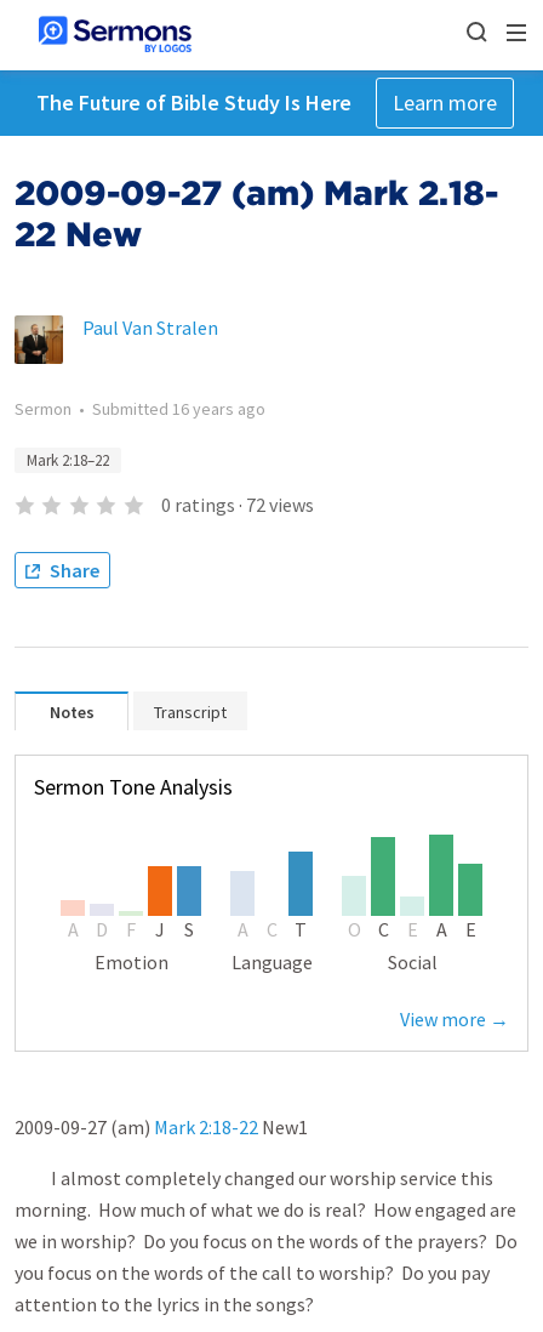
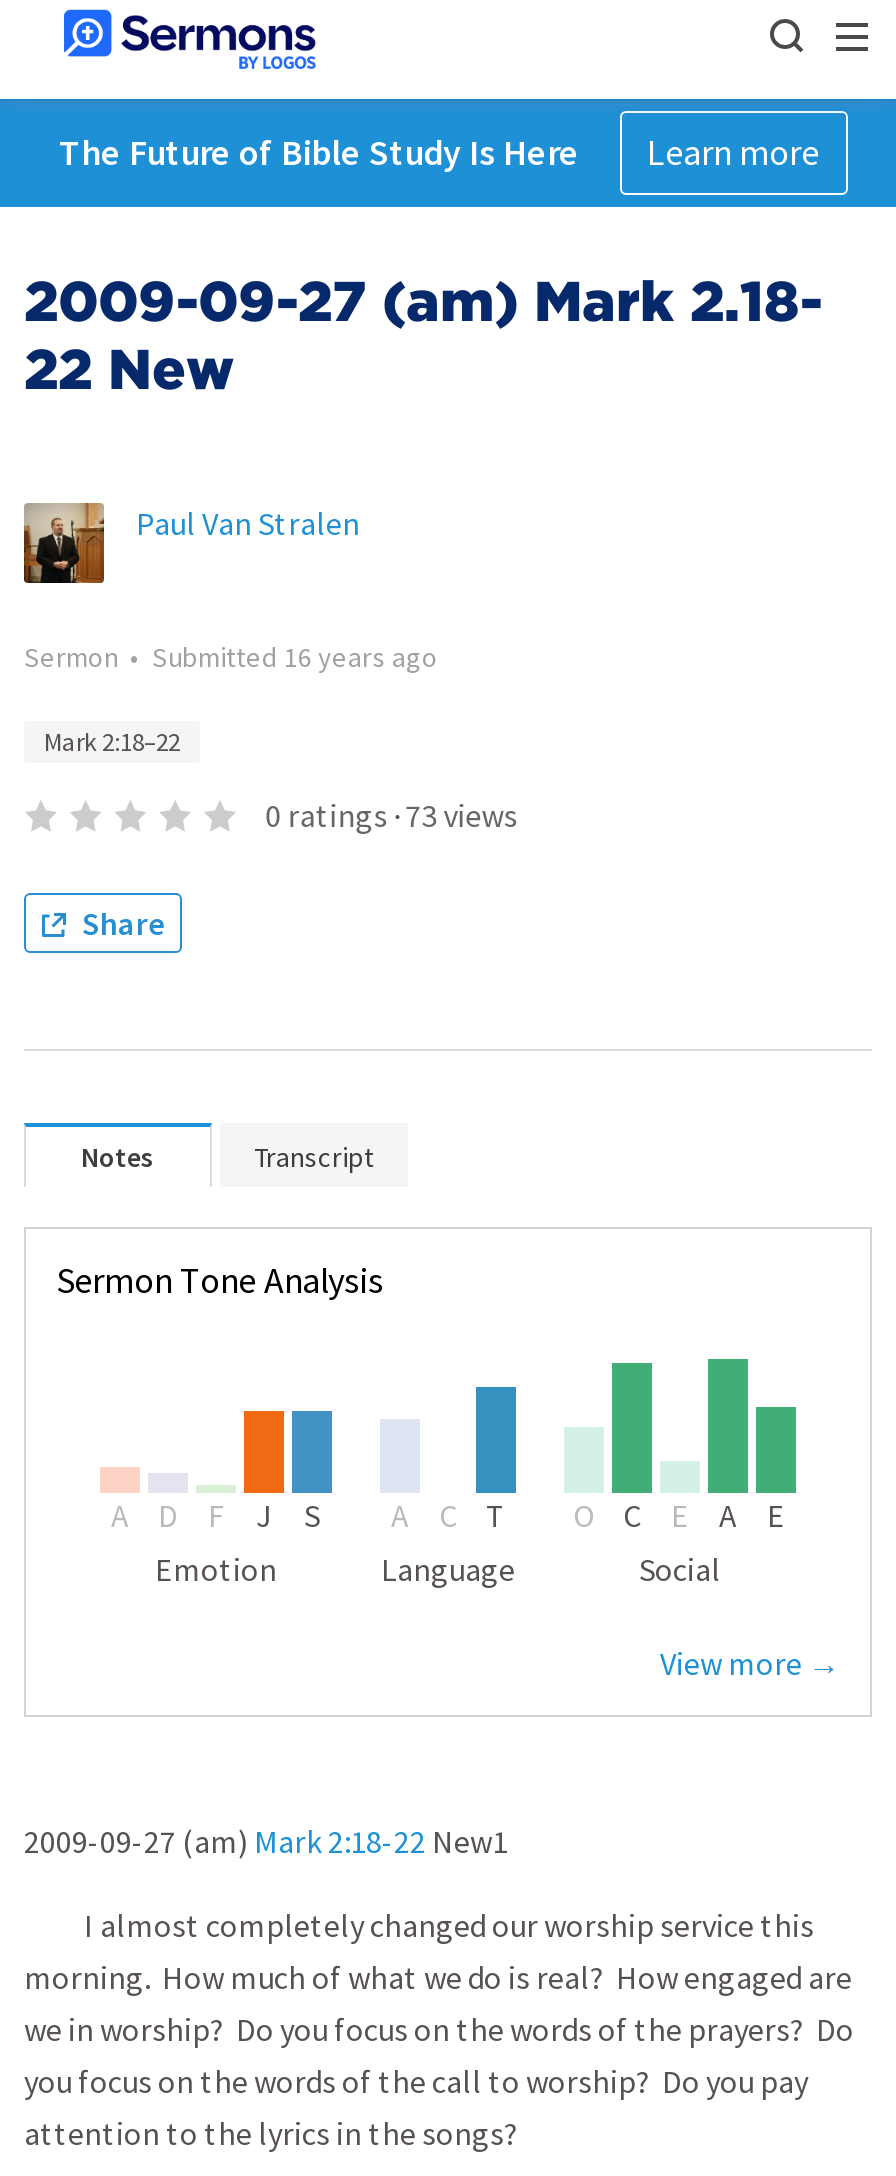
[161,493,314,517] 0 ratings · 72 views -> [265,795,517,835] 0 ratings · 73 views

